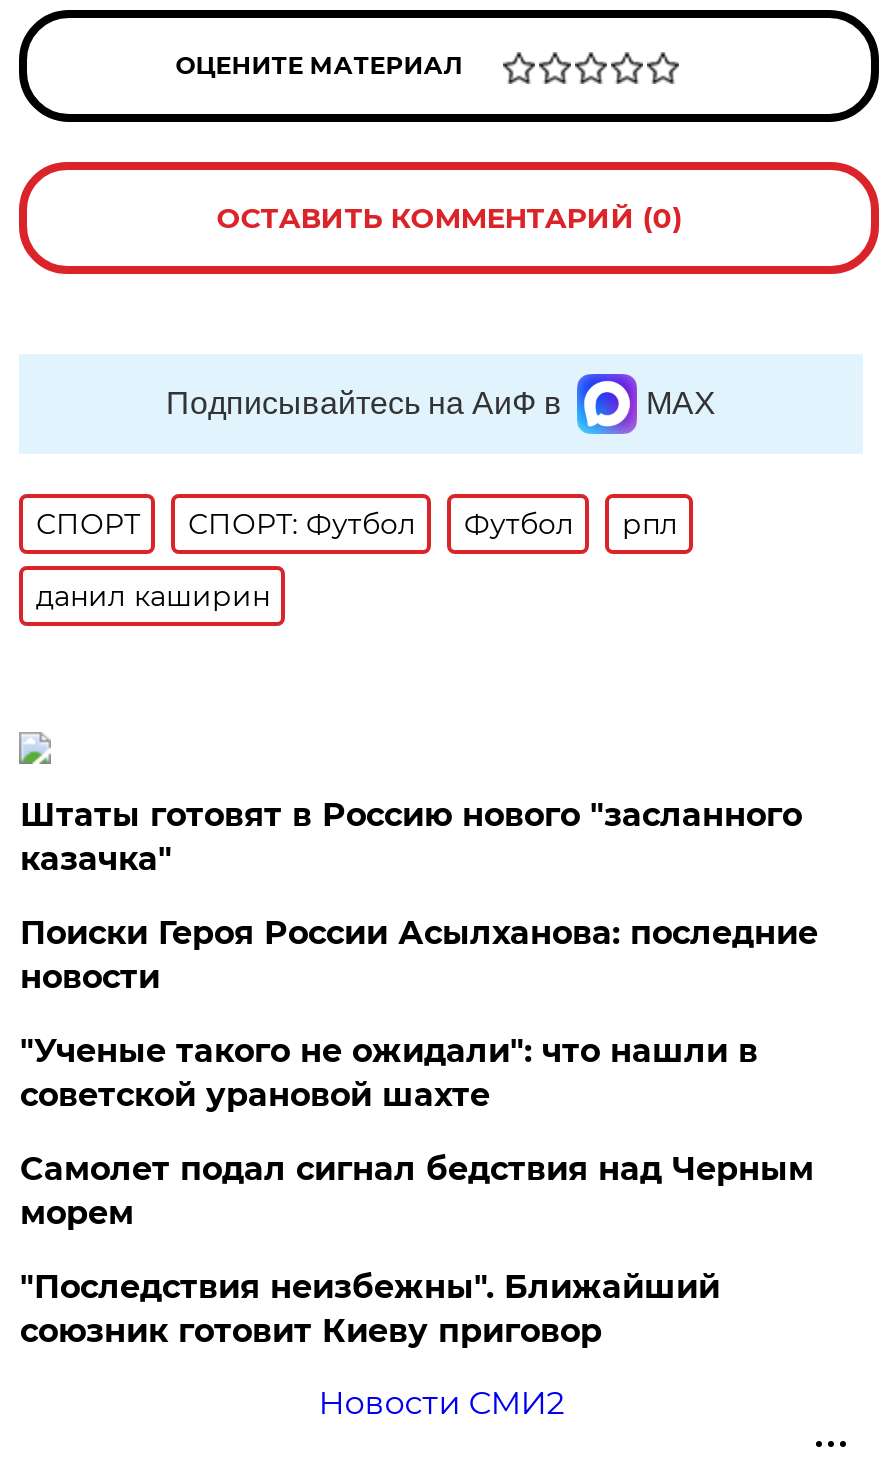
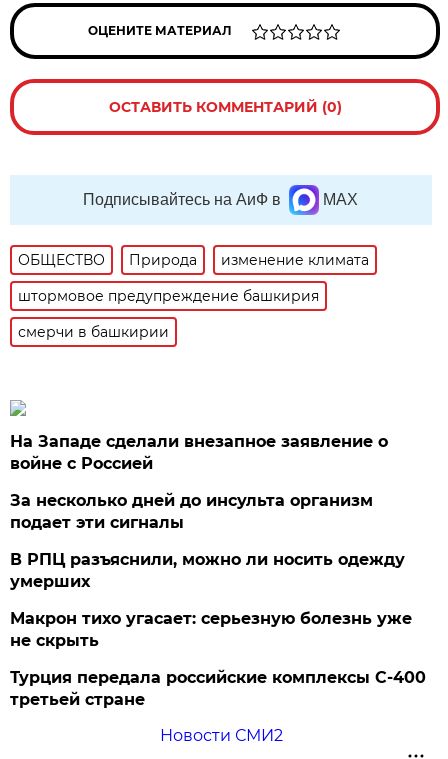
[36,506,678,614] СПОРТ | СПОРТ: Футбол | Футбол | рпл | данил каширин -> [18,251,369,341] ОБЩЕСТВО | Природа | изменение климата | штормовое предупреждение башкирия | смерчи в башкирии
[20,796,818,1350] Штаты готовят в Россию нового "засланного | казачка" | Поиски Героя России Асылханова: последние | новости | "Ученые такого не ожидали": что нашли в | советской урановой шахте | Самолет подал сигнал бедствия над Черным | морем | "Последствия неизбежны". Ближайший | союзник готовит Киеву приговор -> [10,432,426,709] На Западе сделали внезапное заявление о | войне с Россией | За несколько дней до инсульта организм | подает эти сигналы | В РПЦ разъяснили, можно ли носить одежду | умерших | Макрон тихо угасает: серьезную болезнь уже | не скрыть | Турция передала российские комплексы С-400 | третьей стране

